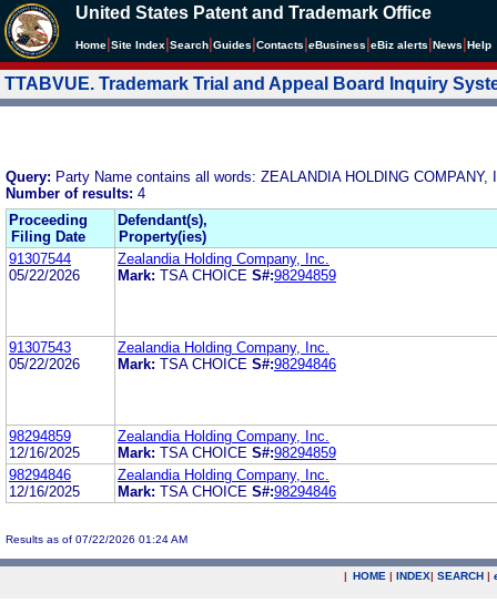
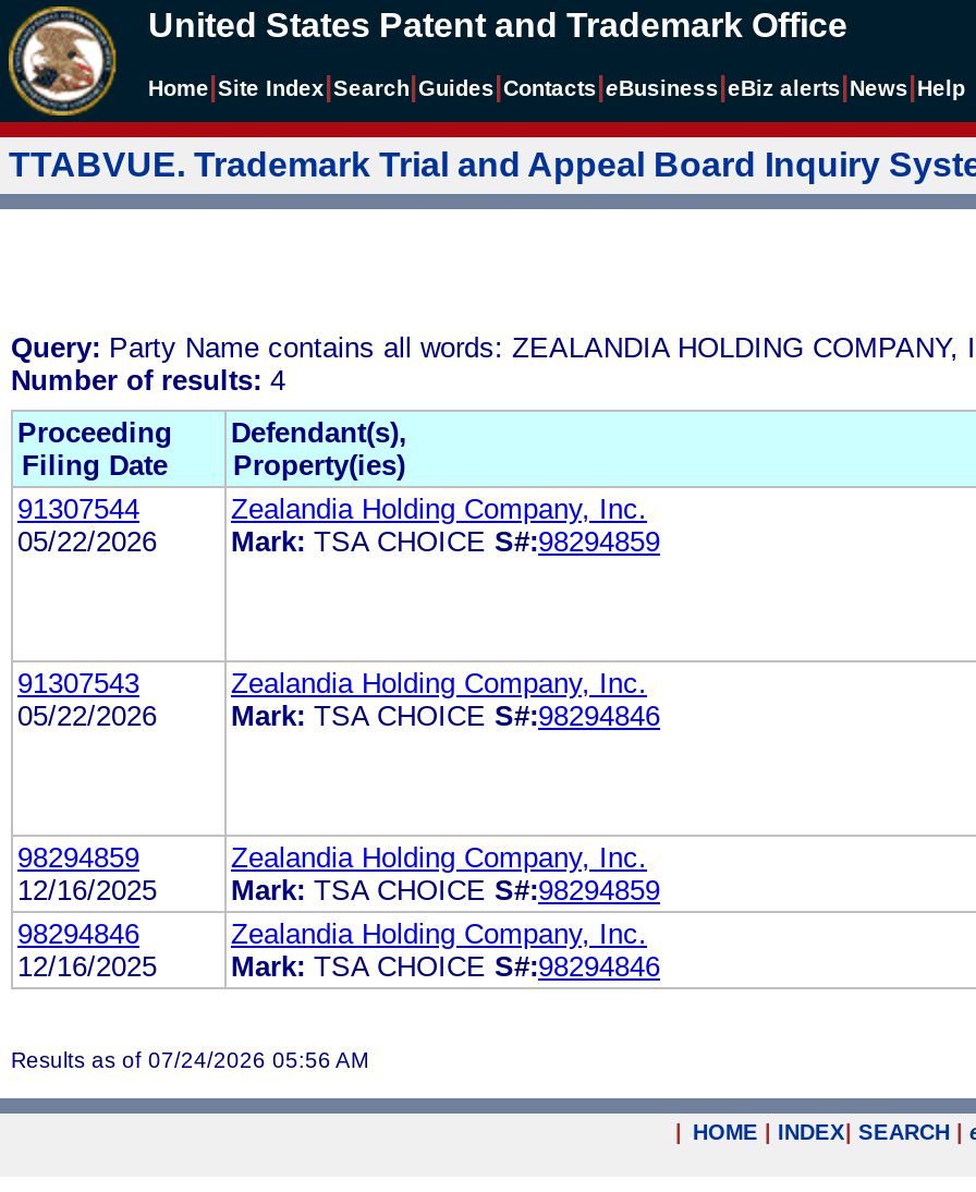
[6,533,187,545] Results as of 07/22/2026 01:24 AM -> [11,1048,368,1072] Results as of 07/24/2026 05:56 AM

